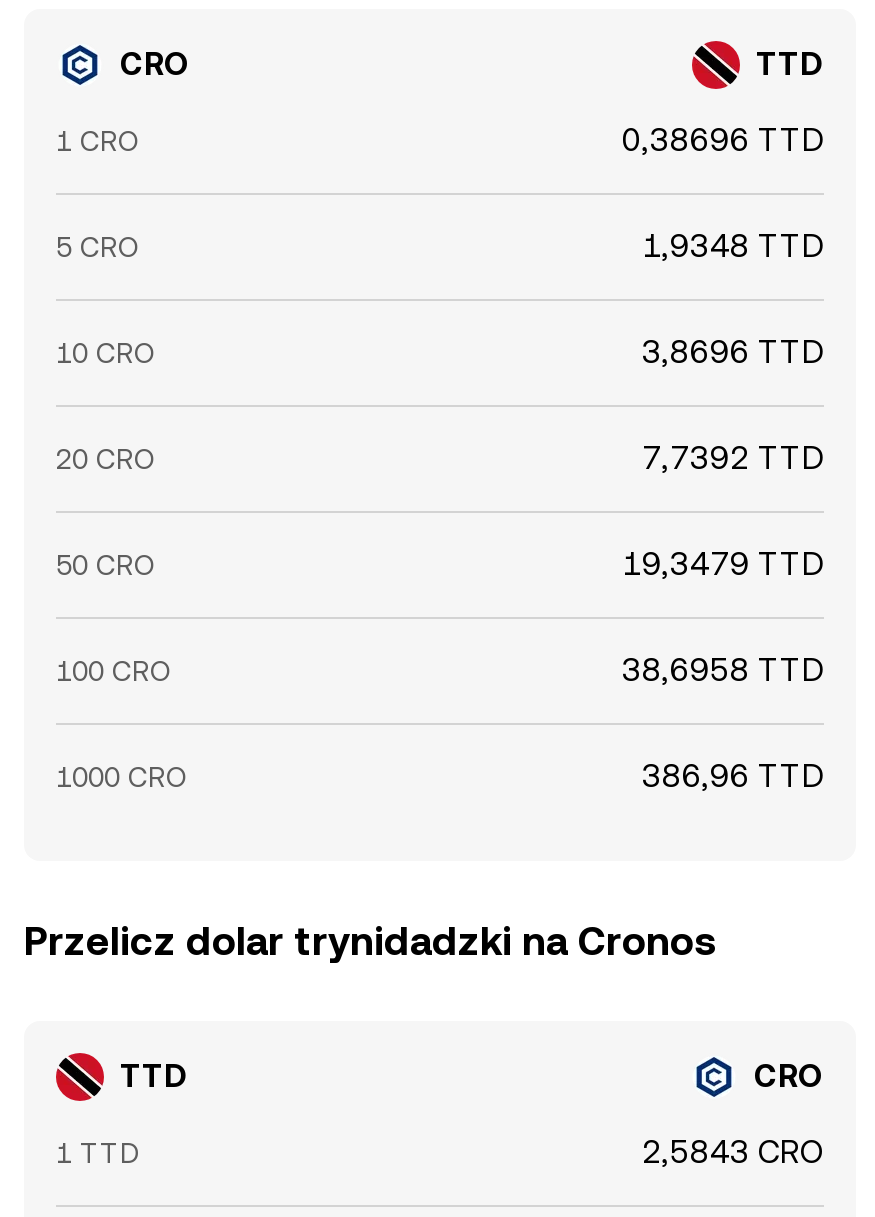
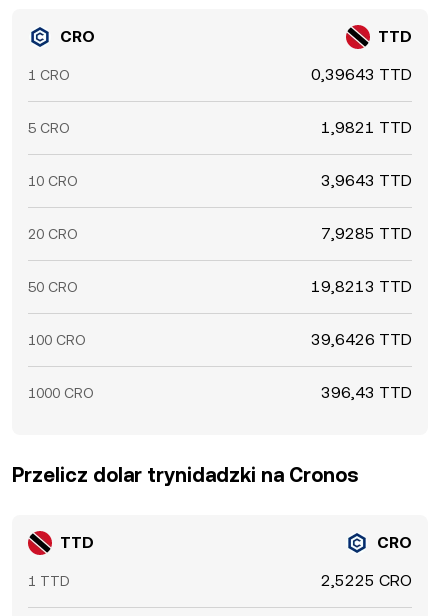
[622,121,824,159] 0,38696 TTD -> [311,65,412,84] 0,39643 TTD
[642,227,824,265] 1,9348 TTD -> [321,118,412,137] 1,9821 TTD
[642,333,824,371] 3,8696 TTD -> [321,171,412,190] 3,9643 TTD
[642,439,824,477] 7,7392 TTD -> [321,224,412,243] 7,9285 TTD
[622,545,824,583] 19,3479 TTD -> [311,277,412,296] 19,8213 TTD
[622,651,824,689] 38,6958 TTD -> [311,330,412,349] 39,6426 TTD
[642,757,824,795] 386,96 TTD -> [321,383,412,402] 396,43 TTD
[642,1133,824,1171] 2,5843 CRO -> [321,571,412,590] 2,5225 CRO

